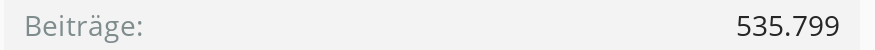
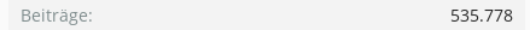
[736,6,840,44] 535.799 -> [450,4,513,27] 535.778

